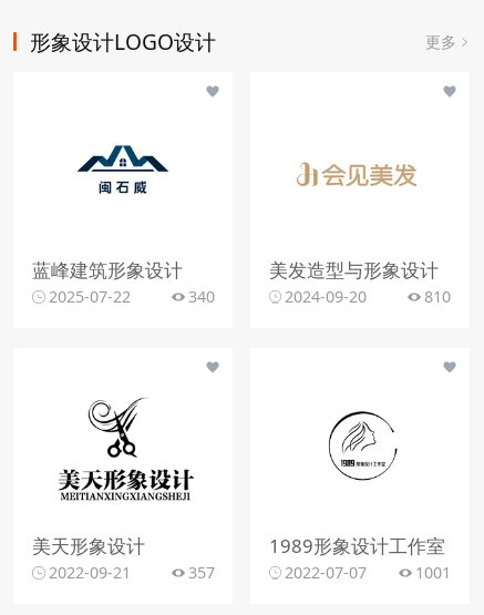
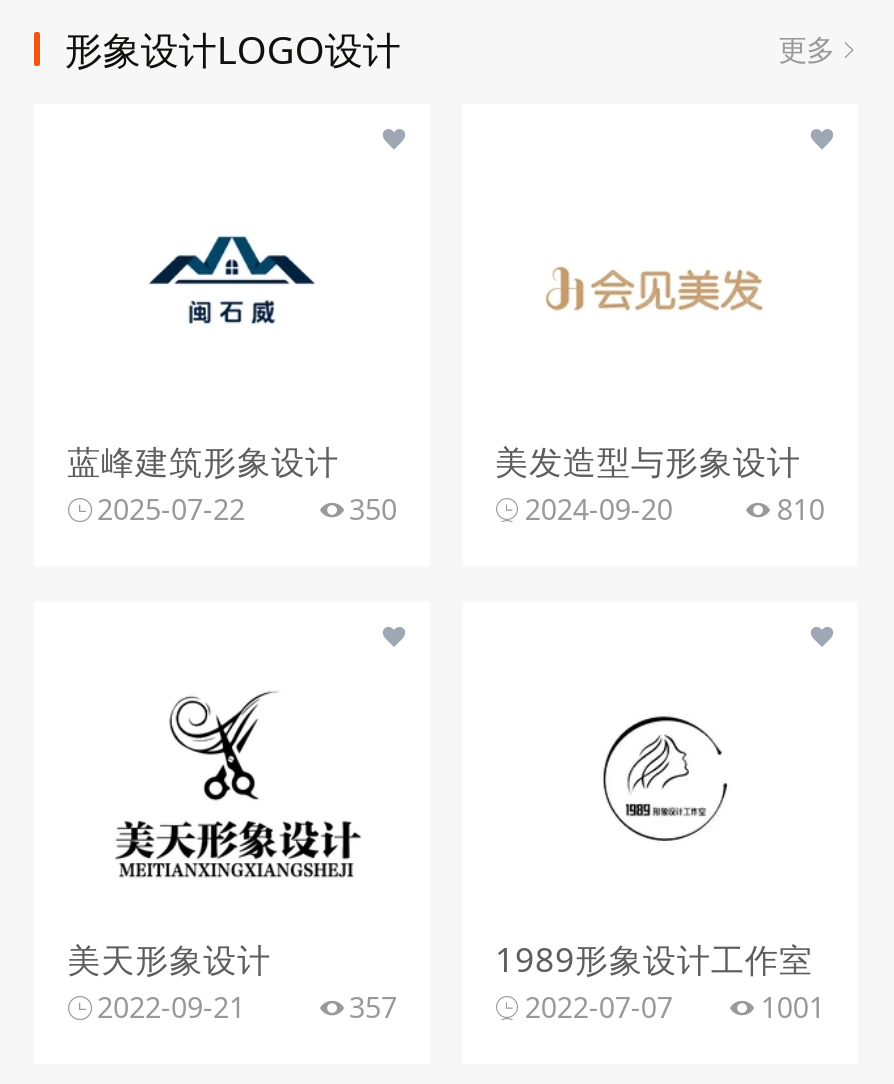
[188,286,214,307] 340 -> [349,489,397,527] 350

